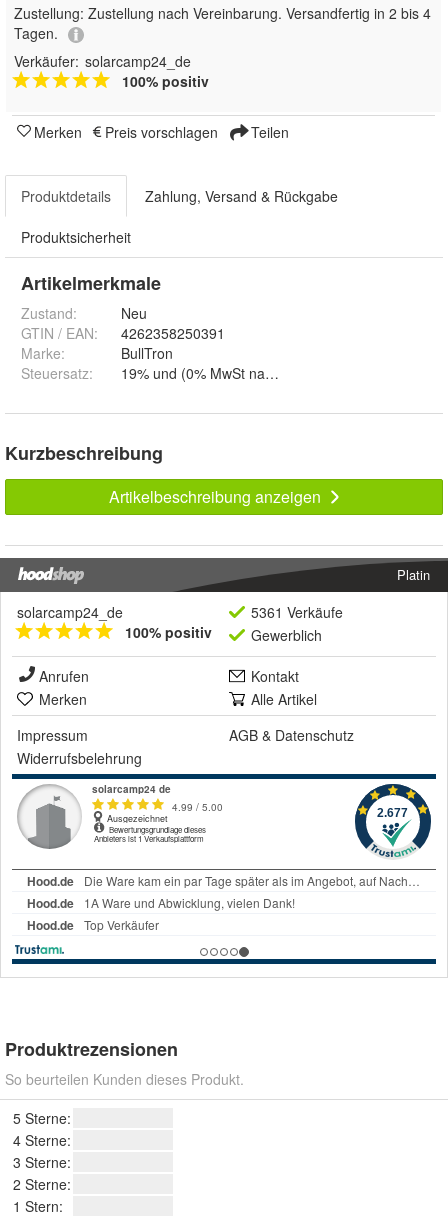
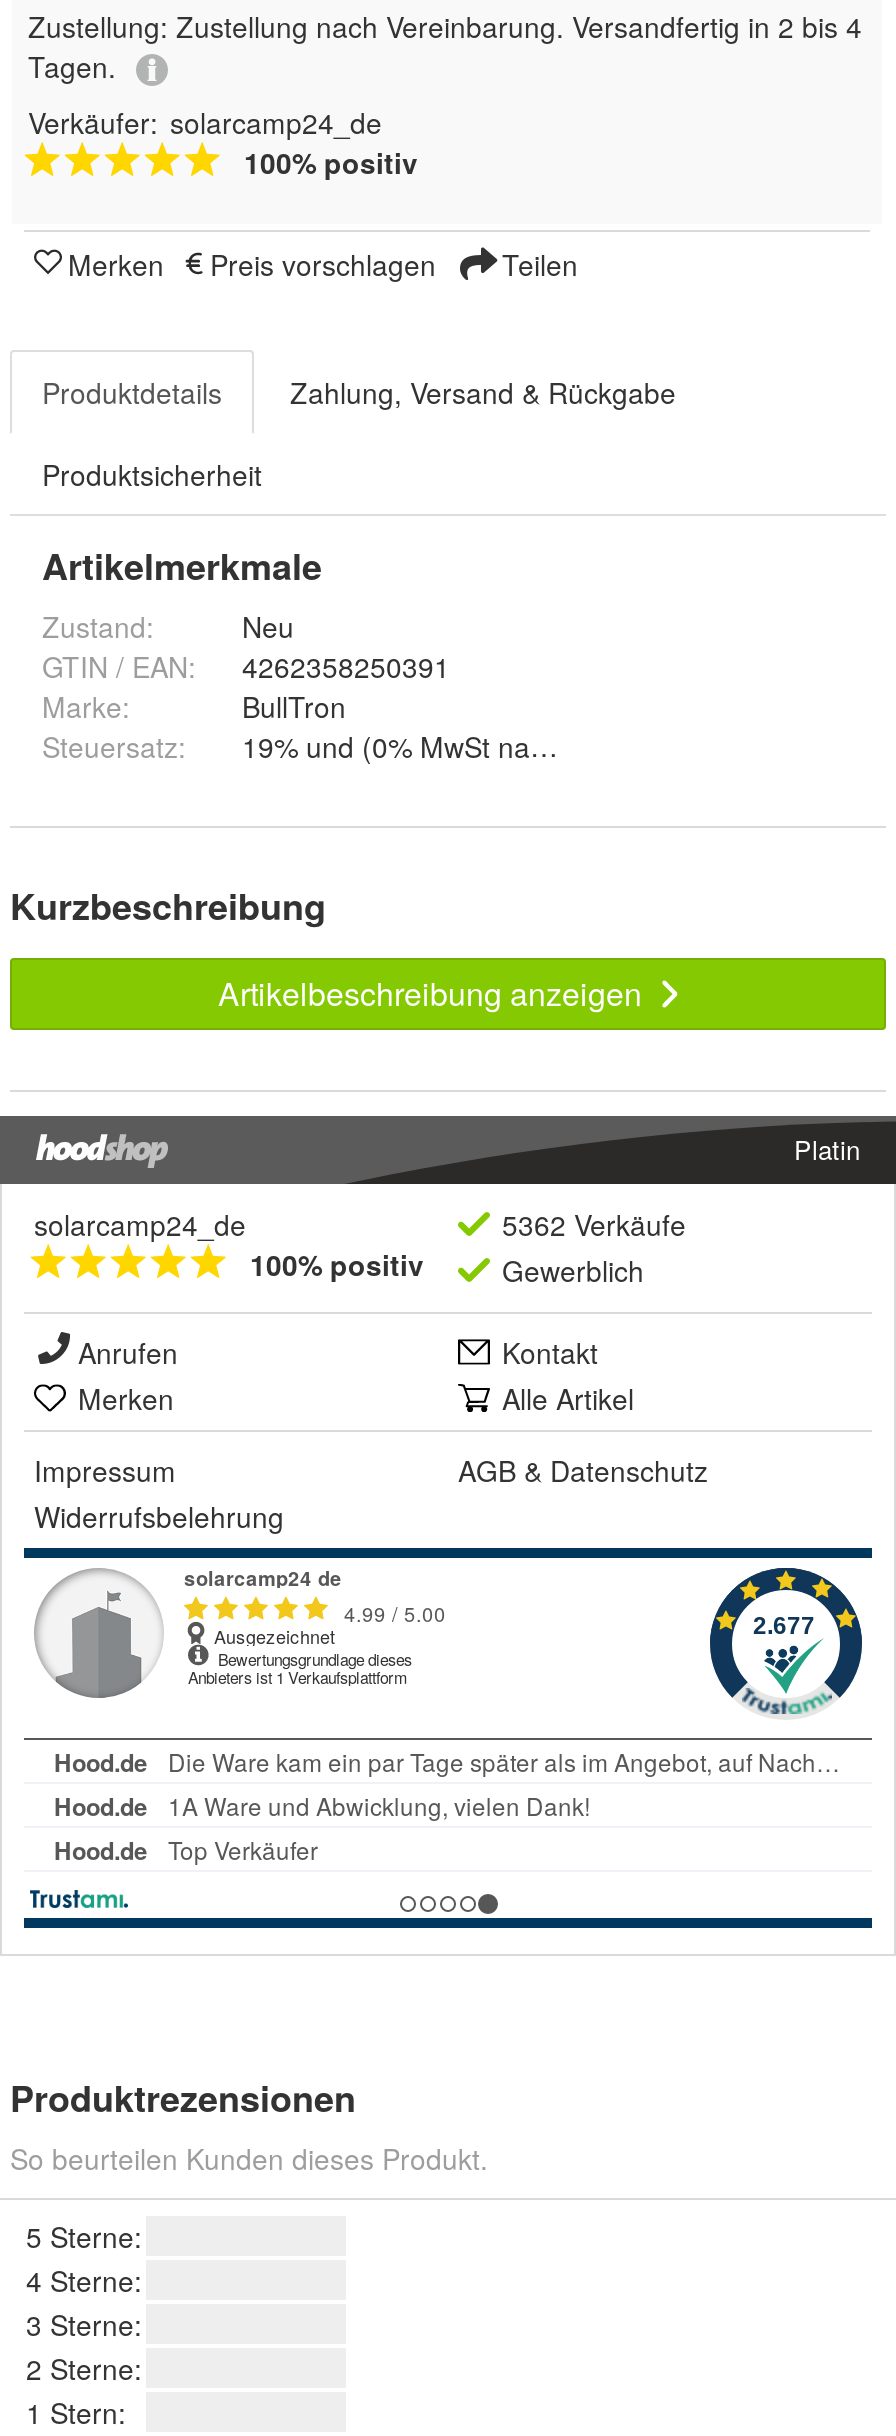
[251,602,343,622] 5361 Verkäufe -> [502,1203,686,1243] 5362 Verkäufe

